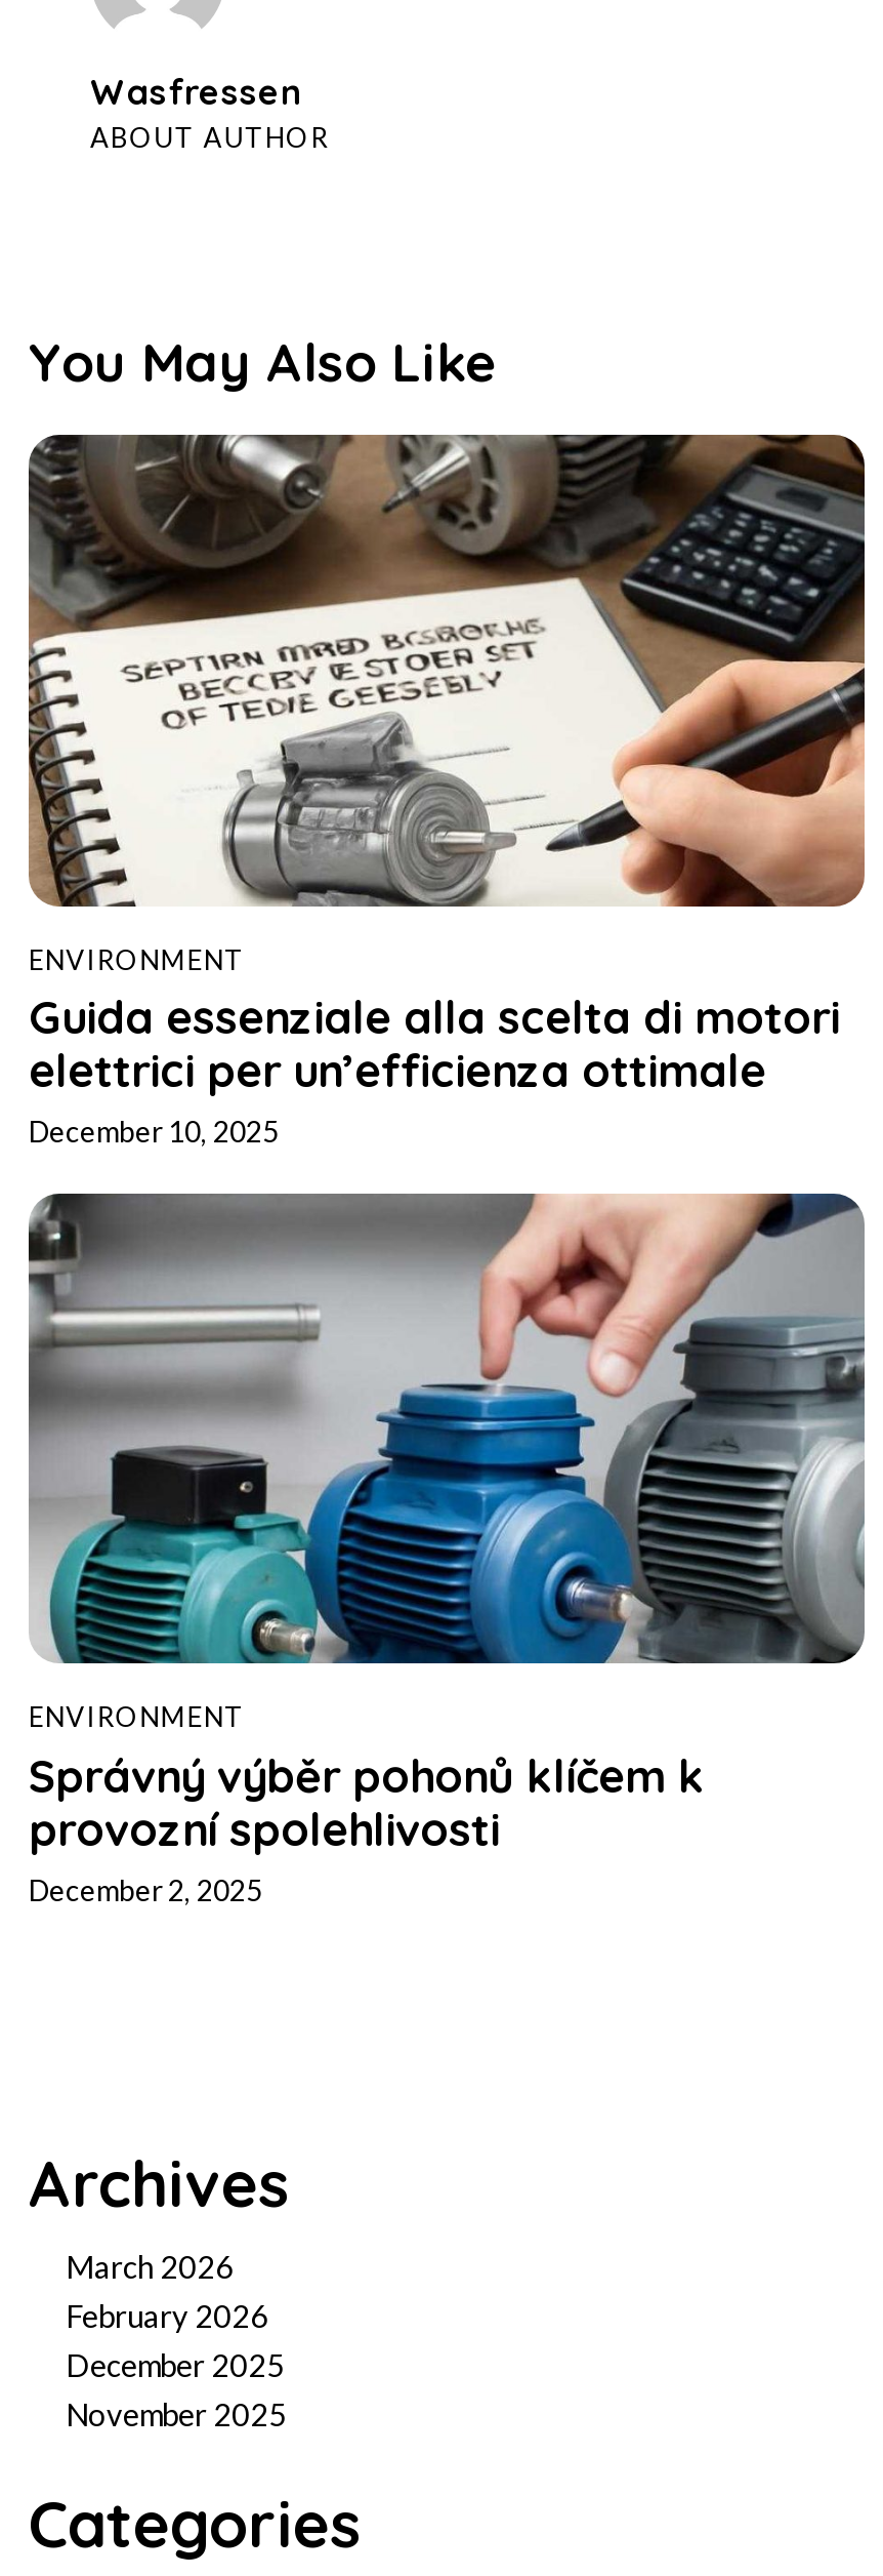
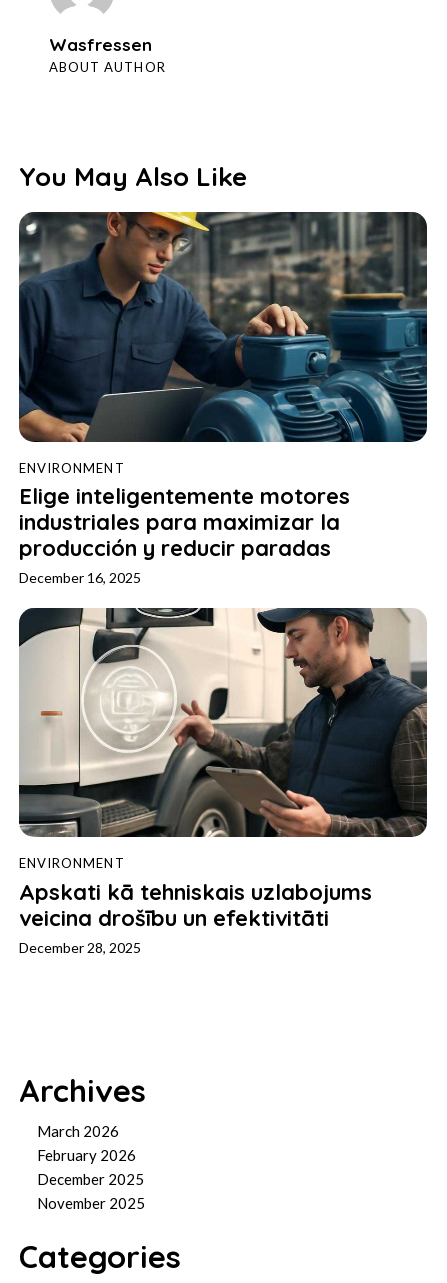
[27,433,867,1148] [image] | Guida essenziale alla scelta di motori | elettrici per un’efficienza ottimale | December 10, 2025 -> [18,211,428,586] [image] | Elige inteligentemente motores | industriales para maximizar la | producción y reducir paradas | December 16, 2025
[29,1192,865,1665] [image] -> [18,607,427,838] [image]
[29,1748,705,1907] Správný výběr pohonů klíčem k | provozní spolehlivosti | December 2, 2025 -> [19,878,372,956] Apskati kā tehniskais uzlabojums | veicina drošību un efektivitāti | December 28, 2025

